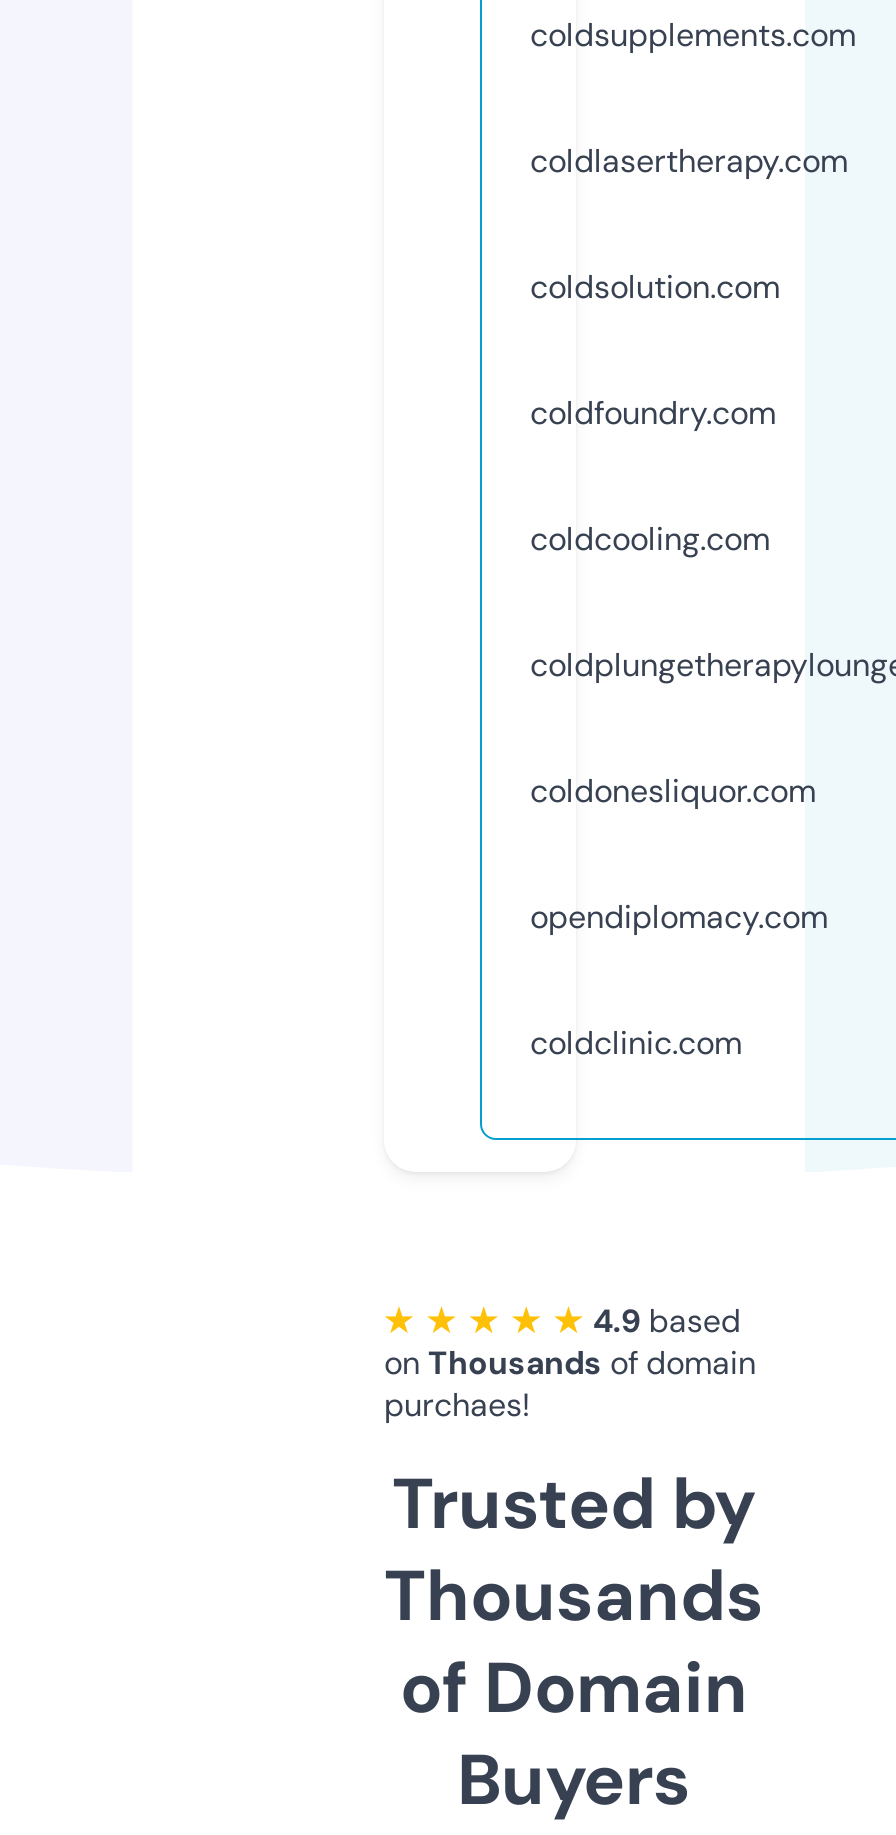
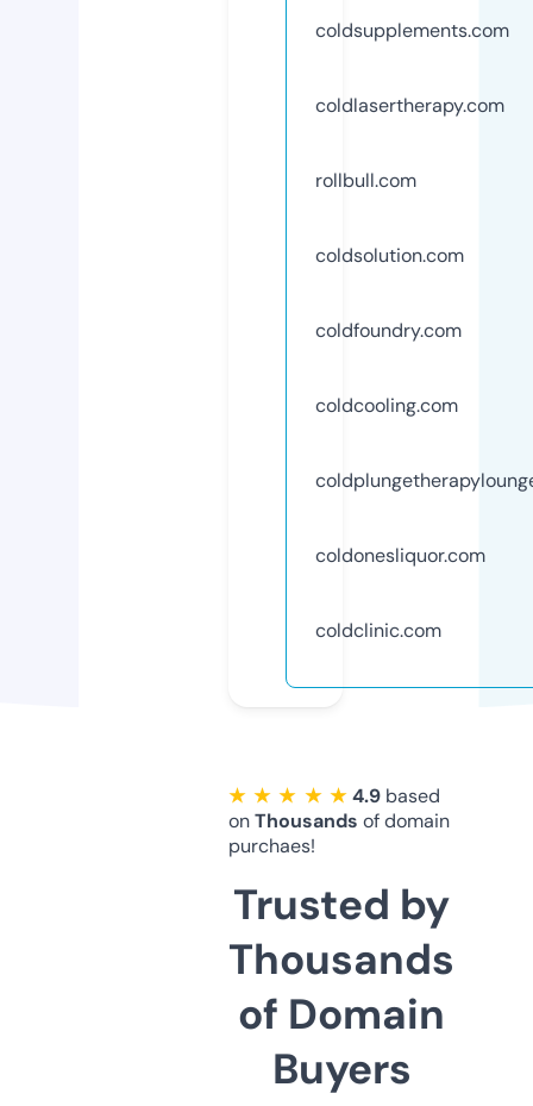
none -> [315,168,416,193] rollbull.com
moved [530,266,816,812] -> [315,243,485,568]: coldsolution.com | coldfoundry.com | coldcooling.com | coldonesliquor.com
[530,896,828,938] opendiplomacy.com -> none

